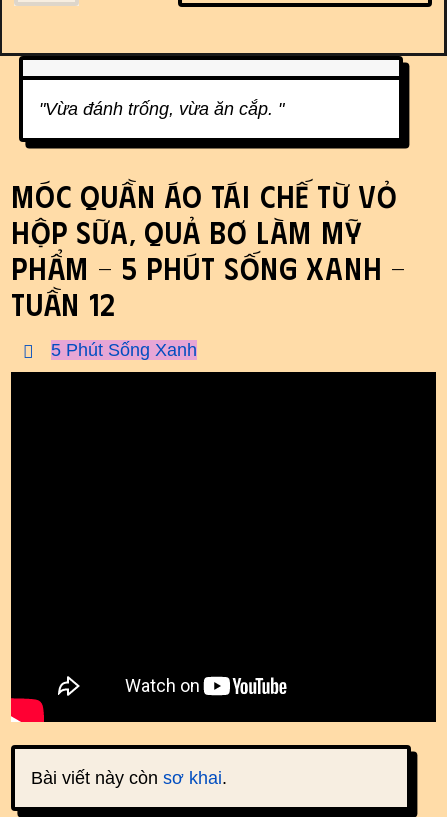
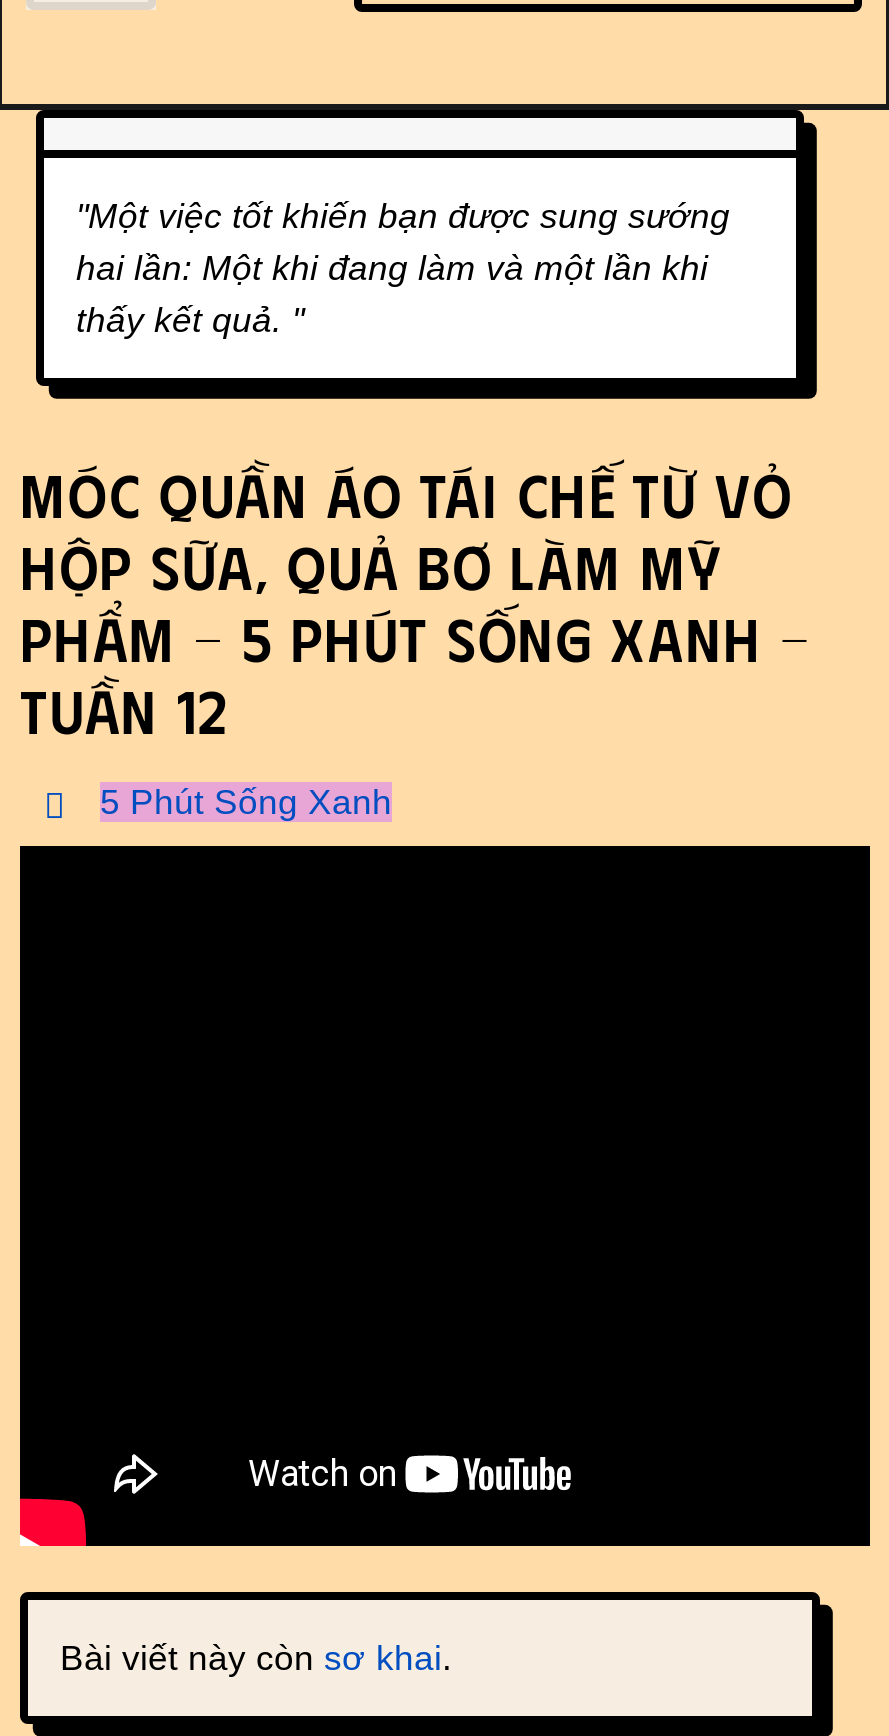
[39,99,284,119] "Vừa đánh trống, vừa ăn cắp. " -> [76,196,730,340] "Một việc tốt khiến bạn được sung sướng | hai lần: Một khi đang làm và một lần khi | thấy kết quả. "

